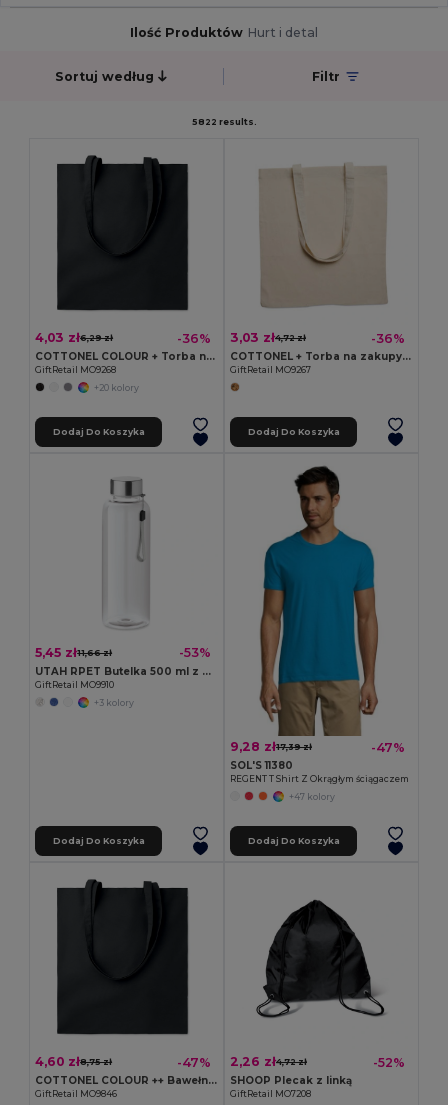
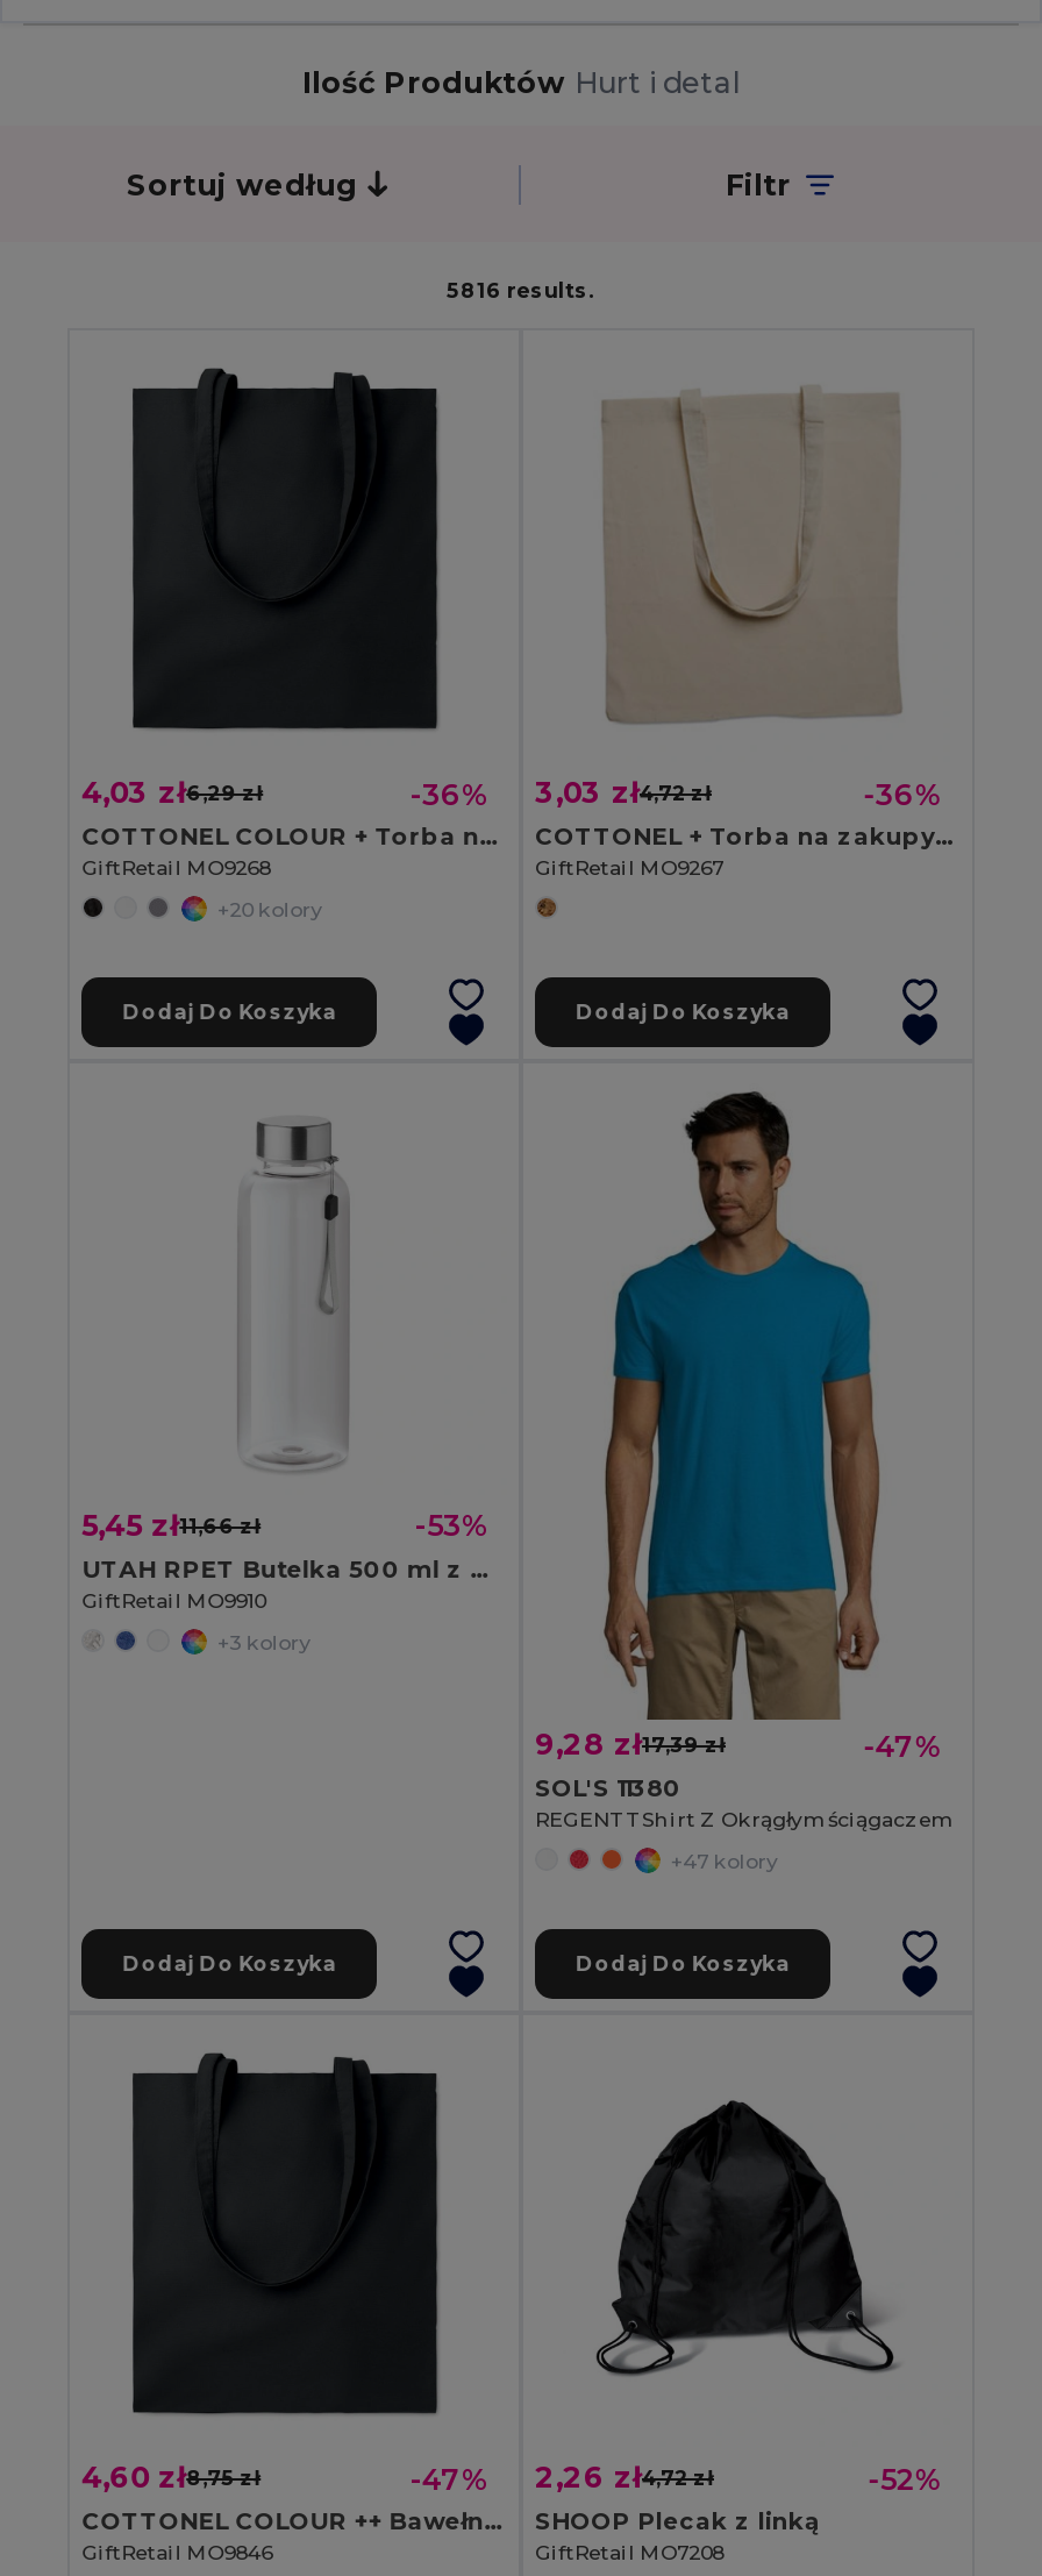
[191,117,256,127] 5822 results. -> [447,280,595,303] 5816 results.

